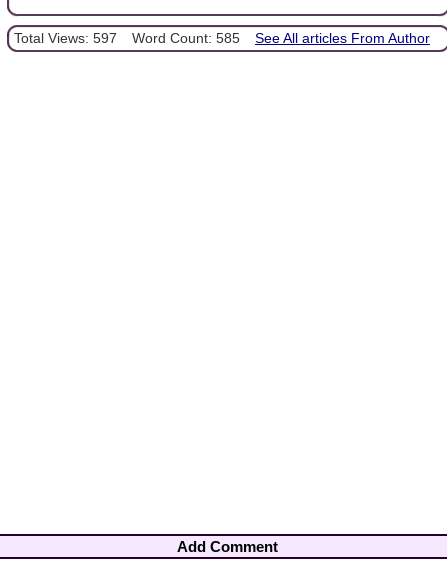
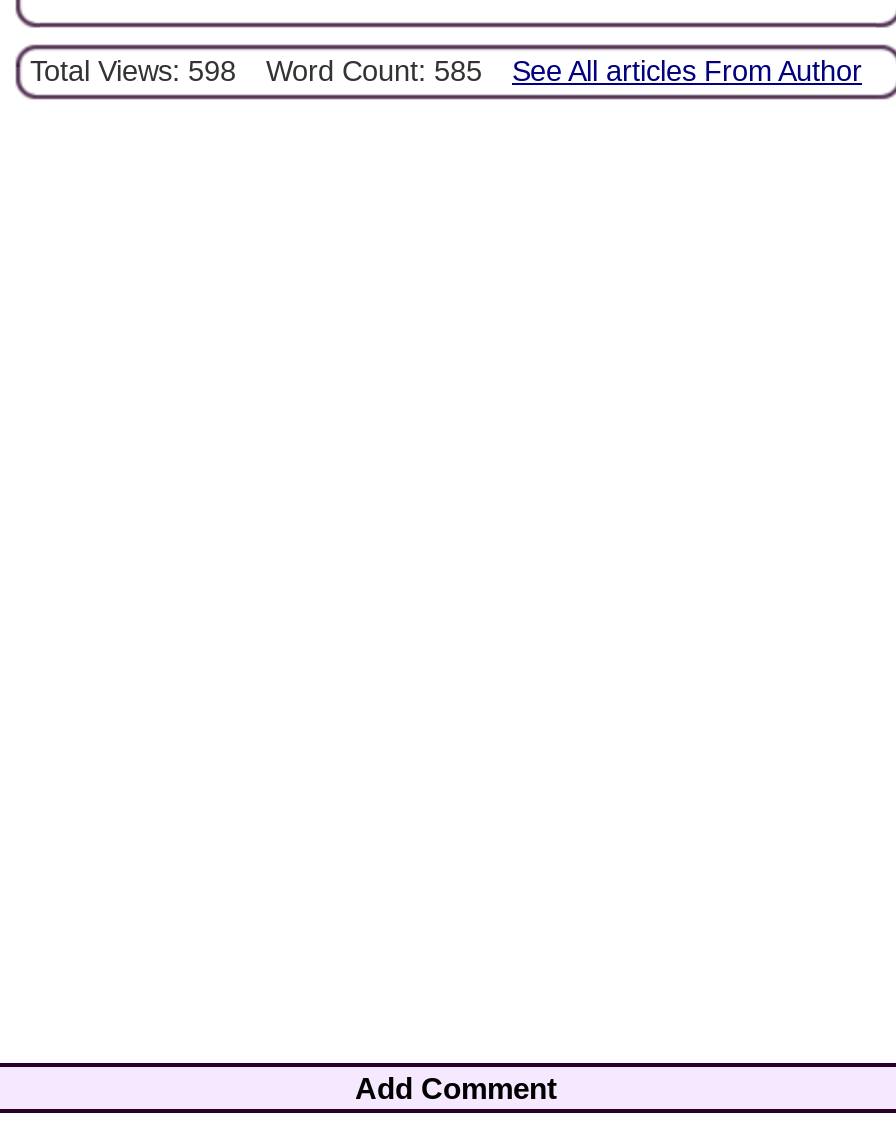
[14,30,430,46] Total Views: 597 Word Count: 585 See All articles From Author -> [30,55,862,87] Total Views: 598 Word Count: 585 See All articles From Author

